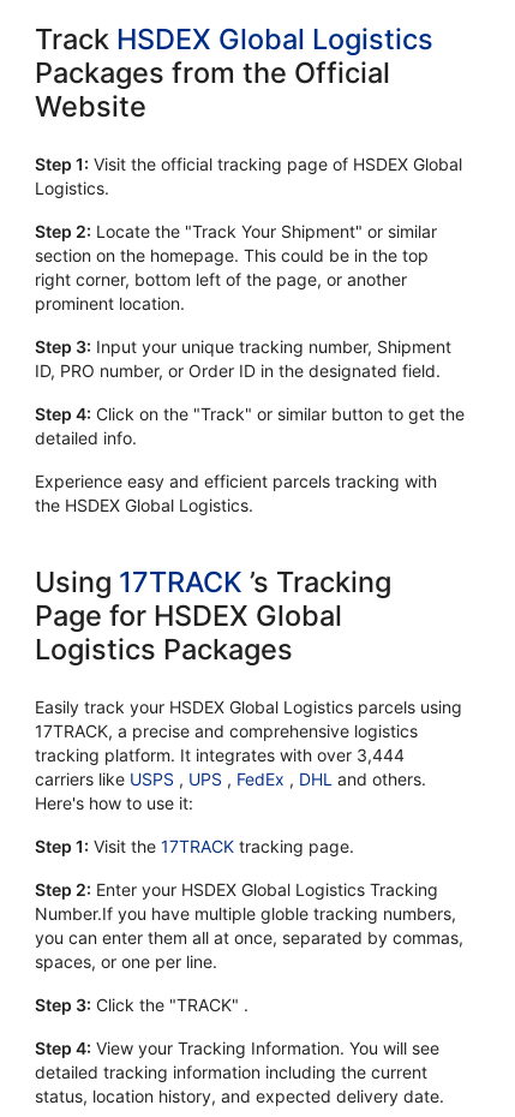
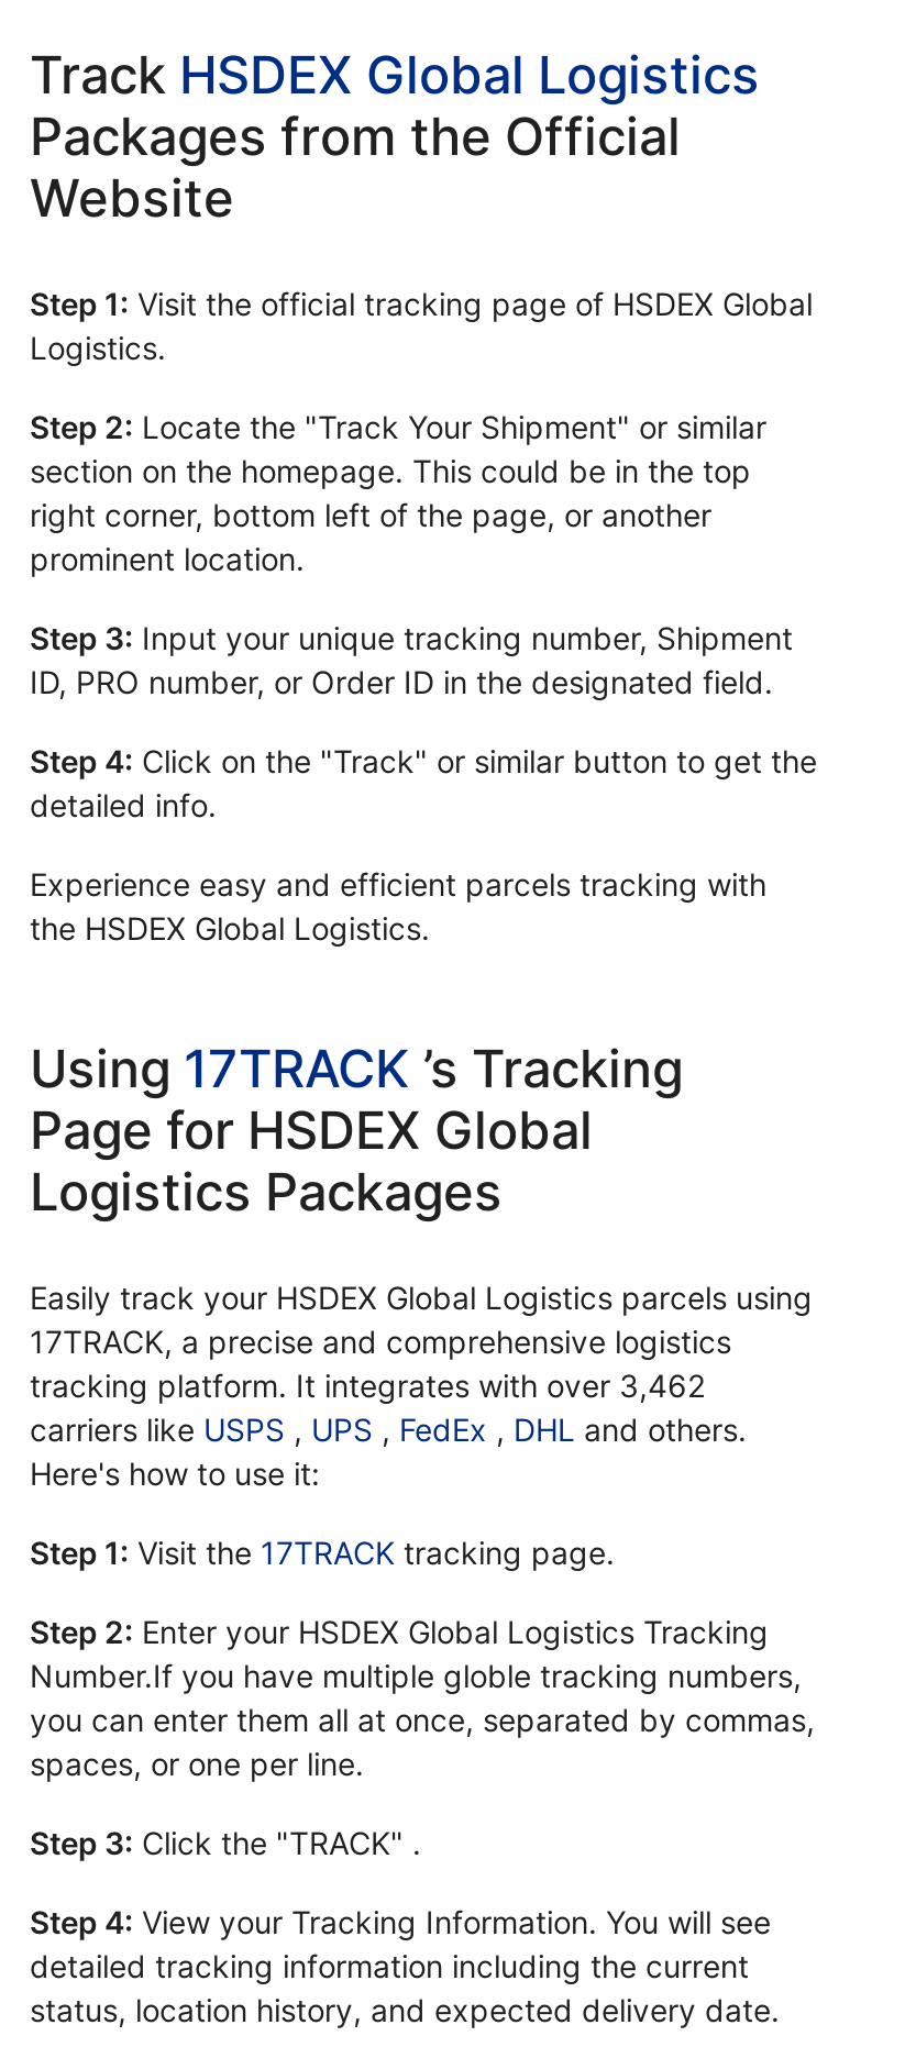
[35,745,405,765] tracking platform. It integrates with over 3,444 -> [30,1366,705,1404] tracking platform. It integrates with over 3,462

